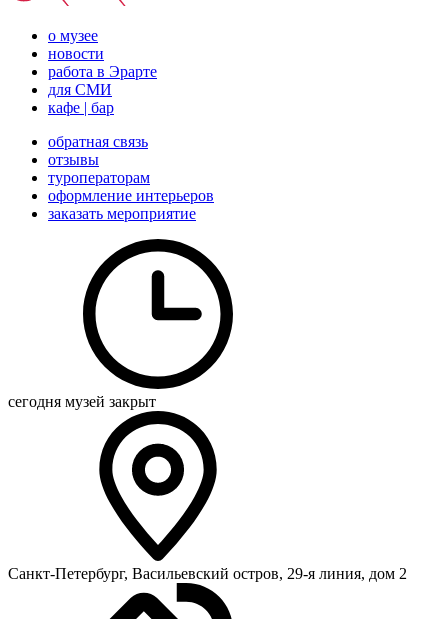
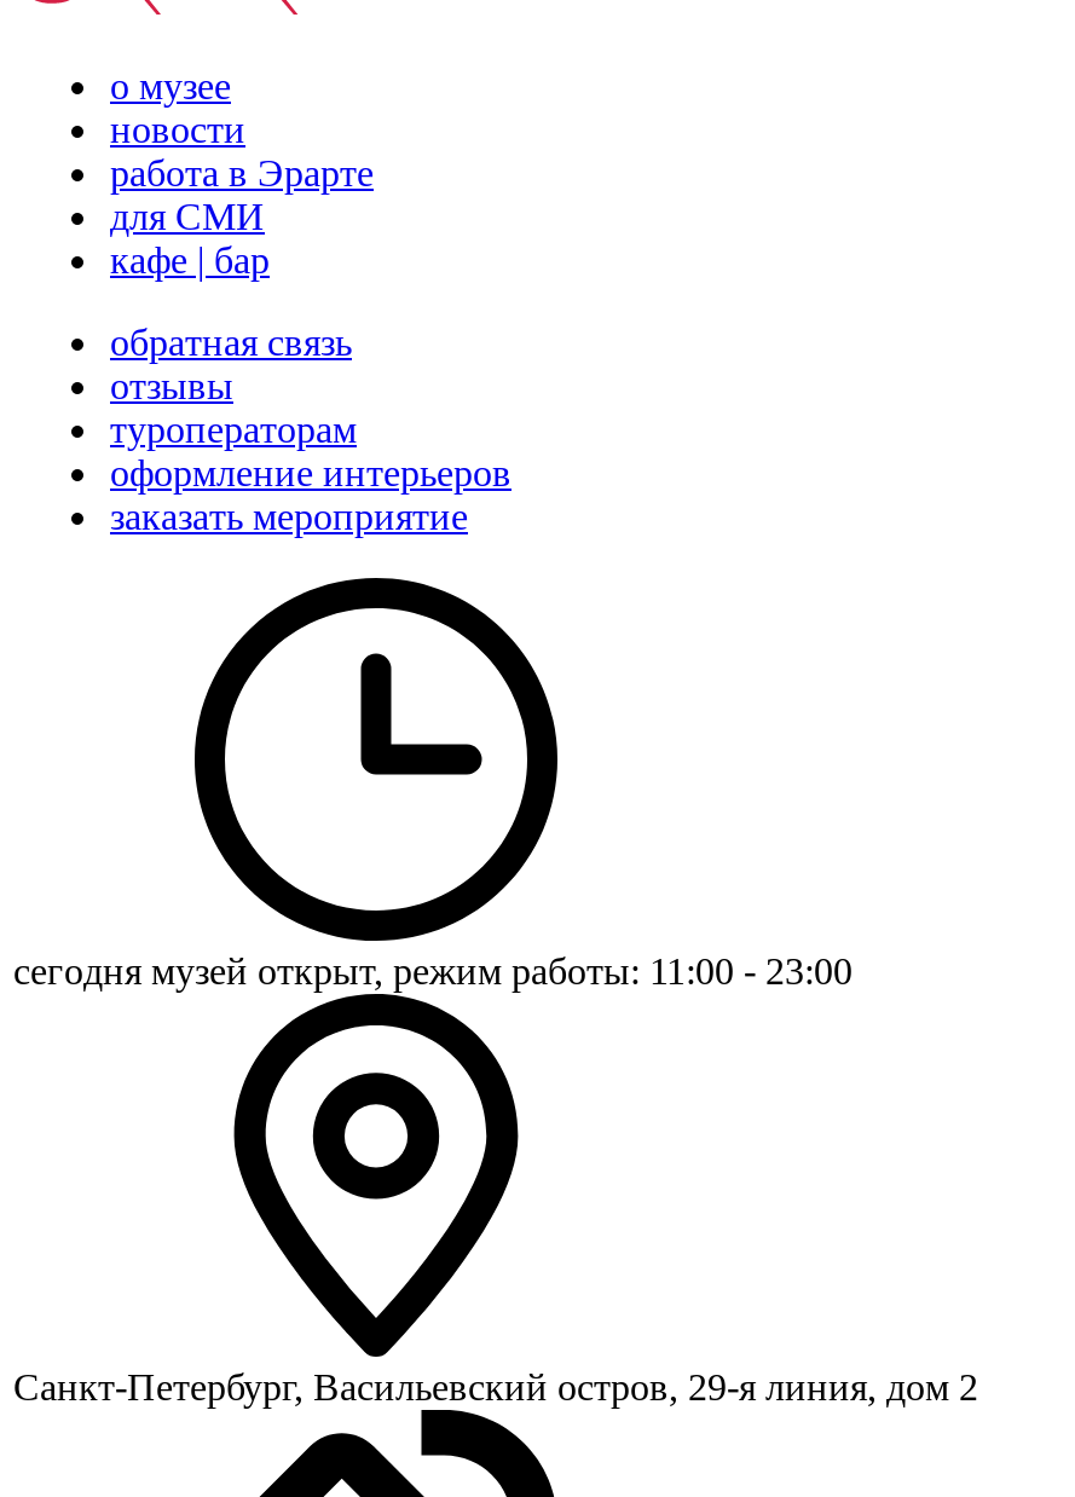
[8,393,156,410] сегодня музей закрыт -> [13,950,853,991] сегодня музей открыт, режим работы: 11:00 - 23:00

